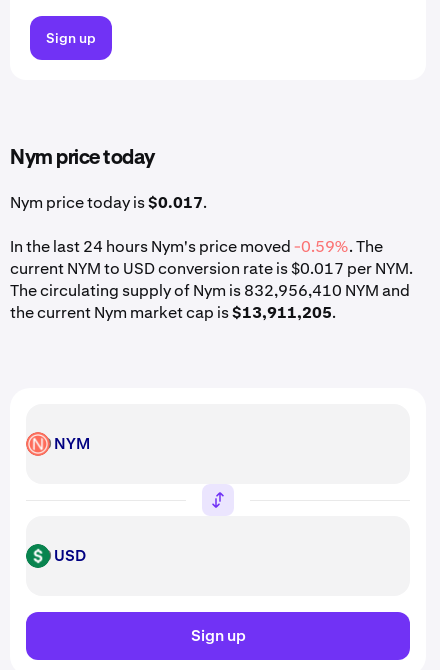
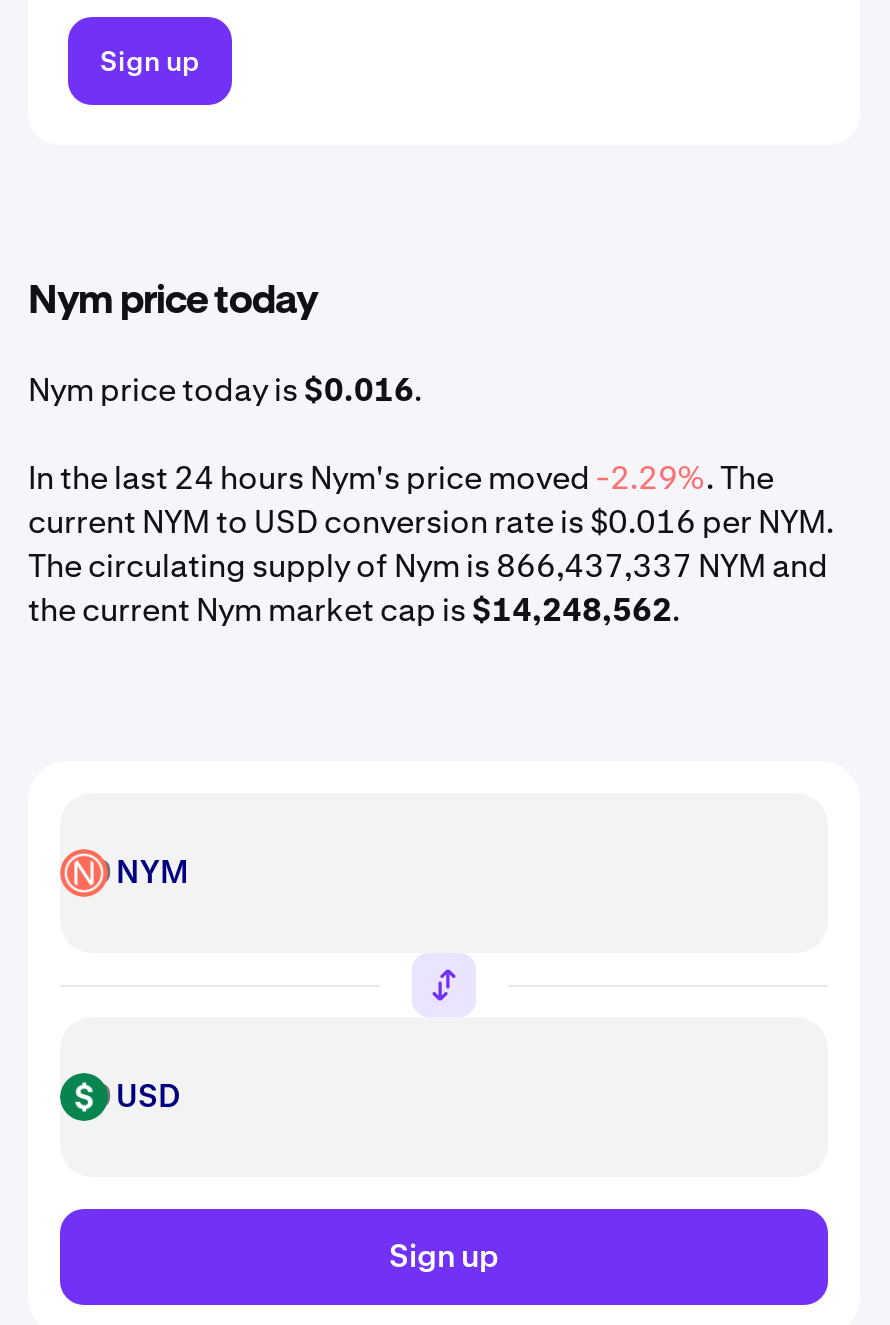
[10,192,207,213] Nym price today is $0.017. -> [28,369,422,411] Nym price today is $0.016.
[10,236,383,257] In the last 24 hours Nym's price moved -0.59%. The -> [28,457,774,499] In the last 24 hours Nym's price moved -2.29%. The
[10,258,413,279] current NYM to USD conversion rate is $0.017 per NYM. -> [28,501,834,543] current NYM to USD conversion rate is $0.016 per NYM.
[10,280,410,301] The circulating supply of Nym is 832,956,410 NYM and -> [28,545,828,587] The circulating supply of Nym is 866,437,337 NYM and
[10,302,336,323] the current Nym market cap is $13,911,205. -> [28,589,680,631] the current Nym market cap is $14,248,562.

